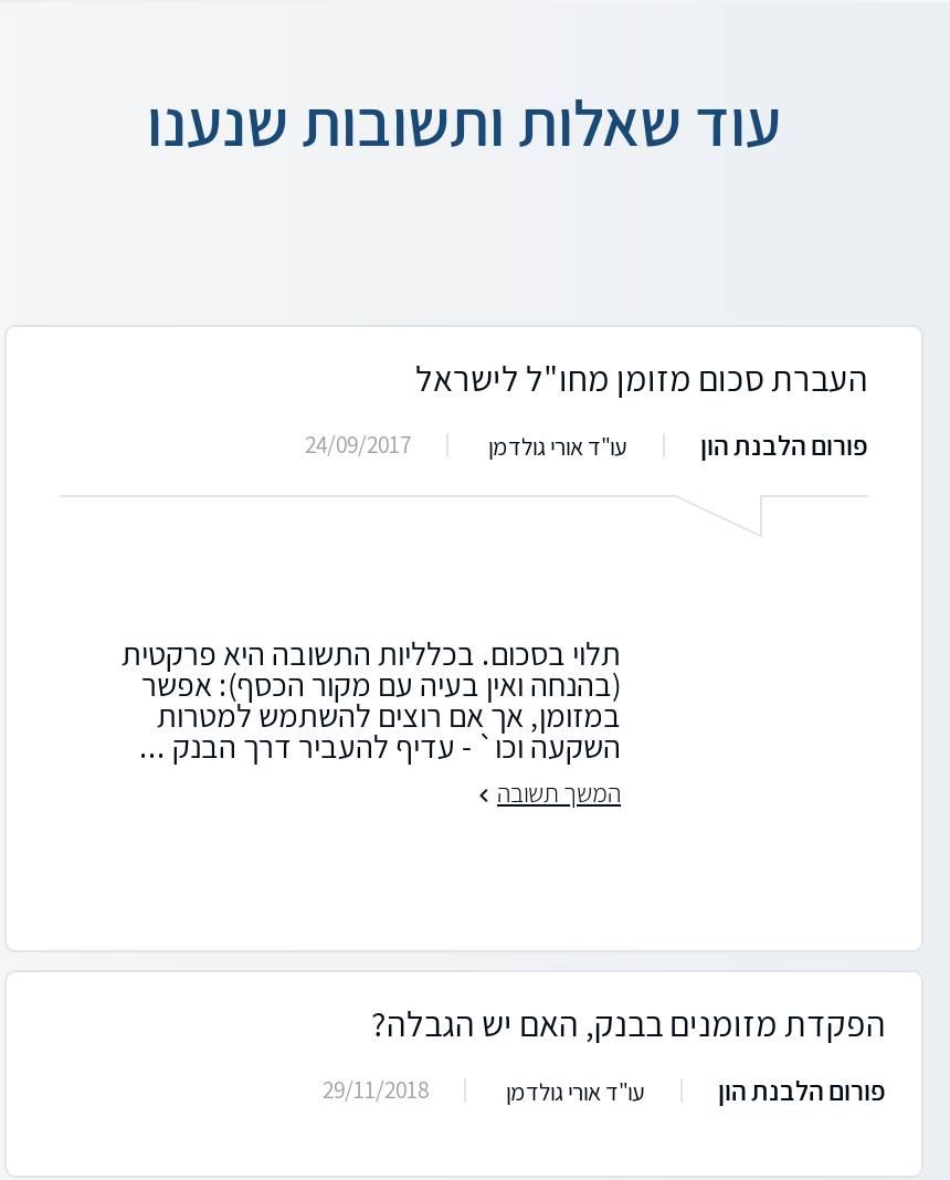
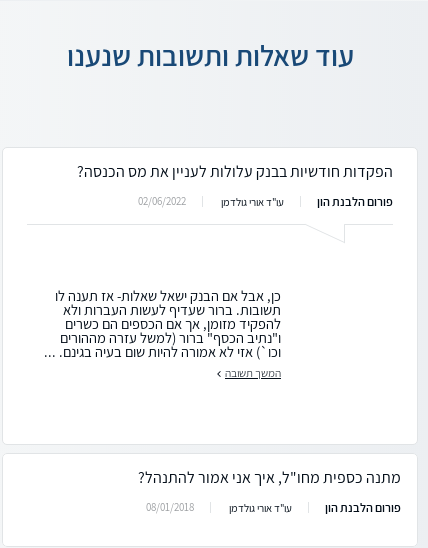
[415,356,868,402] העברת סכום מזומן מחו"ל לישראל -> [77,161,393,182] הפקדות חודשיות בבנק עלולות לעניין את מס הכנסה?
[305,429,411,460] 24/09/2017 -> [138,194,186,208] 02/06/2022
[122,632,621,767] תלוי בסכום. בכלליות התשובה היא פרקטית | (בהנחה ואין בעיה עם מקור הכסף): אפשר | במזומן, אך אם רוצים להשתמש למטרות | השקעה וכו` - עדיף להעביר דרך הבנק ... -> [44,286,281,361] כן, אבל אם הבנק ישאל שאלות- אז תענה לו | תשובות. ברור שעדיף לעשות העברות ולא | להפקיד מזומן, אך אם הכספים הם כשרים | ו"נתיב הכסף" ברור (למשל עזרה מההורים | וכו`) אזי לא אמורה להיות שום בעיה בגינם. ...
[371,1001,886,1047] הפקדת מזומנים בבנק, האם יש הגבלה? -> [138,467,401,488] מתנה כספית מחו"ל, איך אני אמור להתנהל?
[323,1074,429,1105] 29/11/2018 -> [146,500,194,514] 08/01/2018

